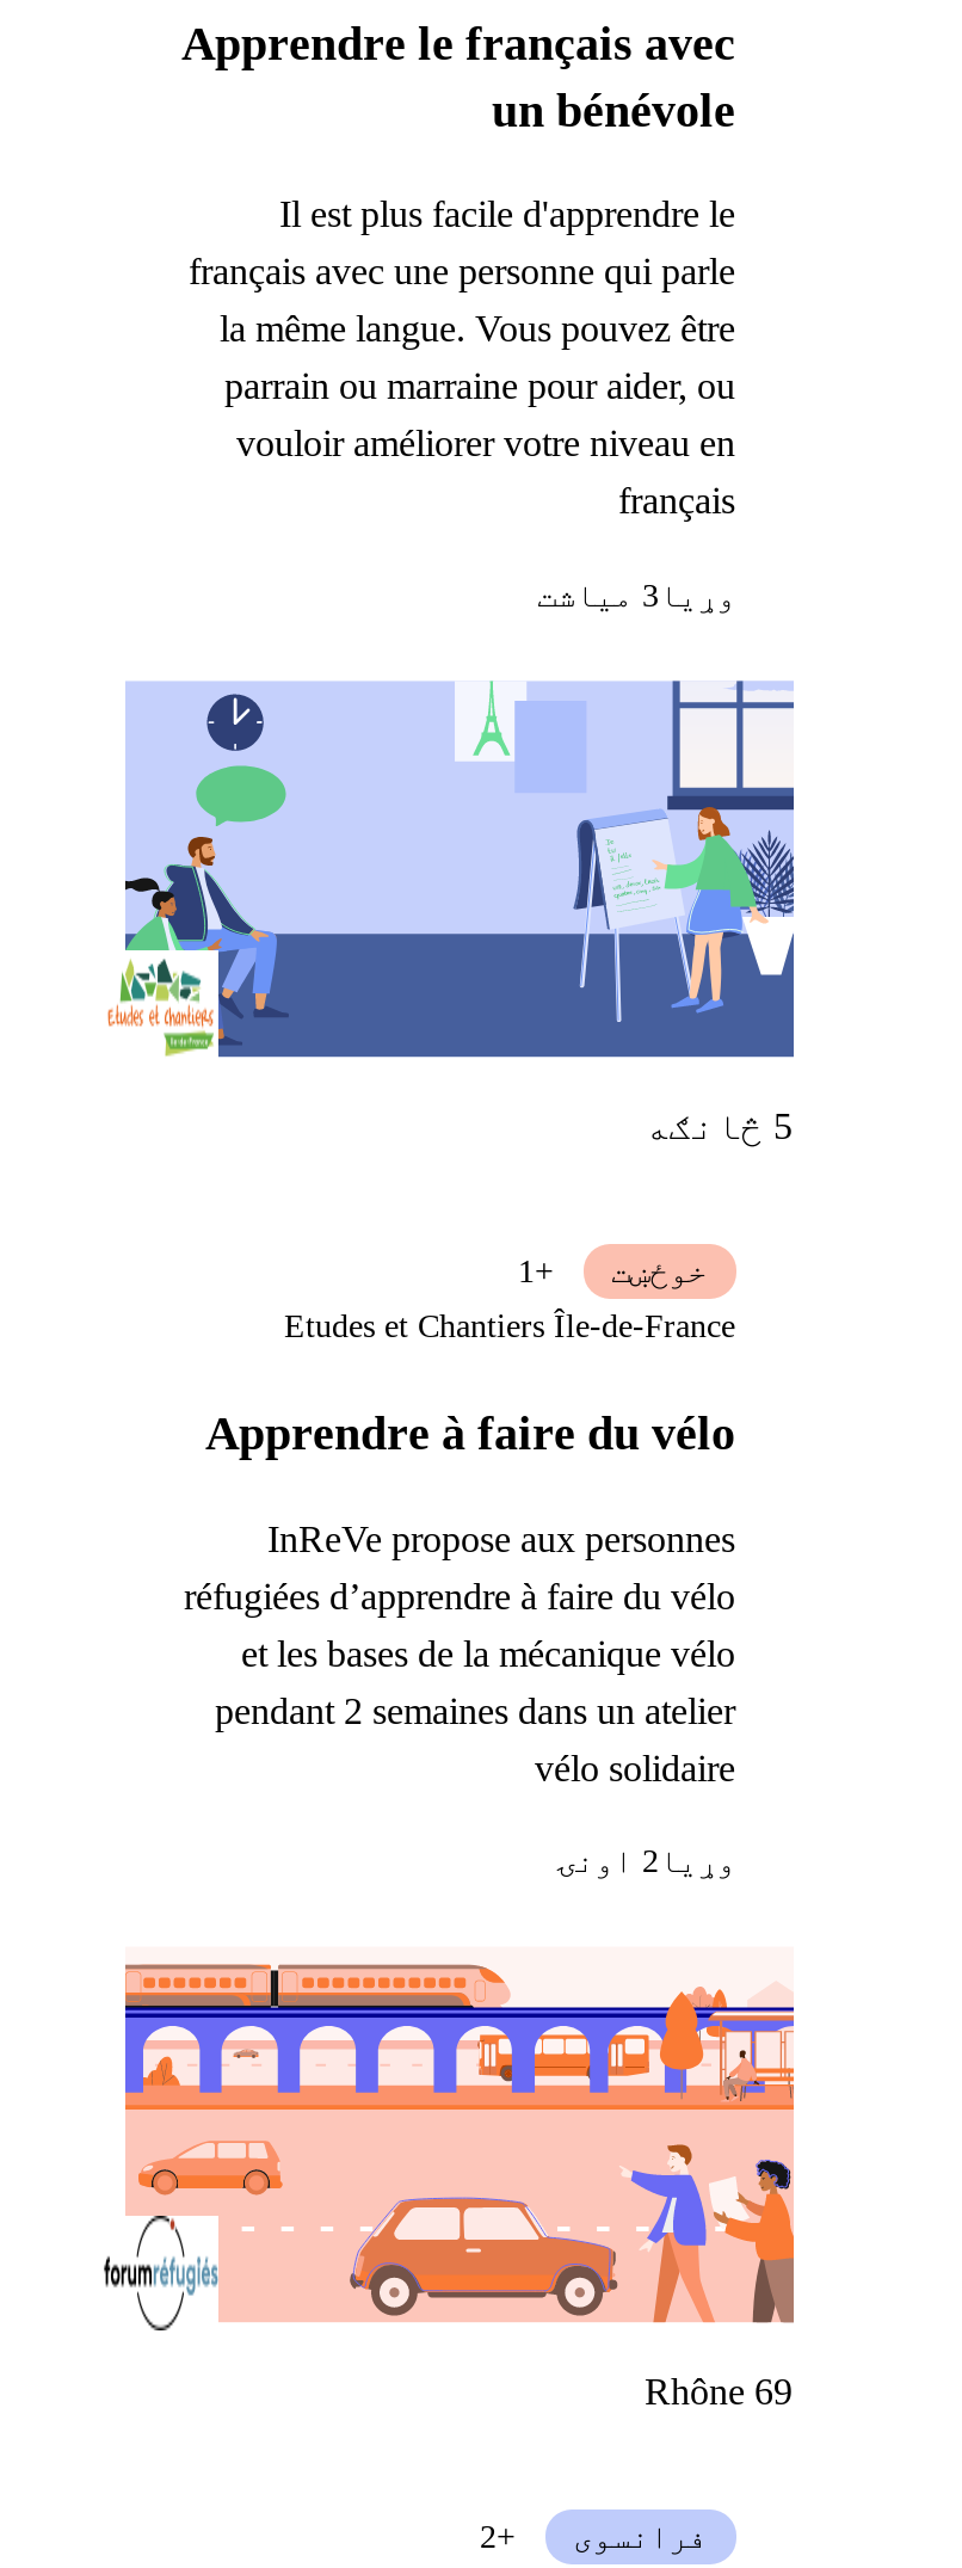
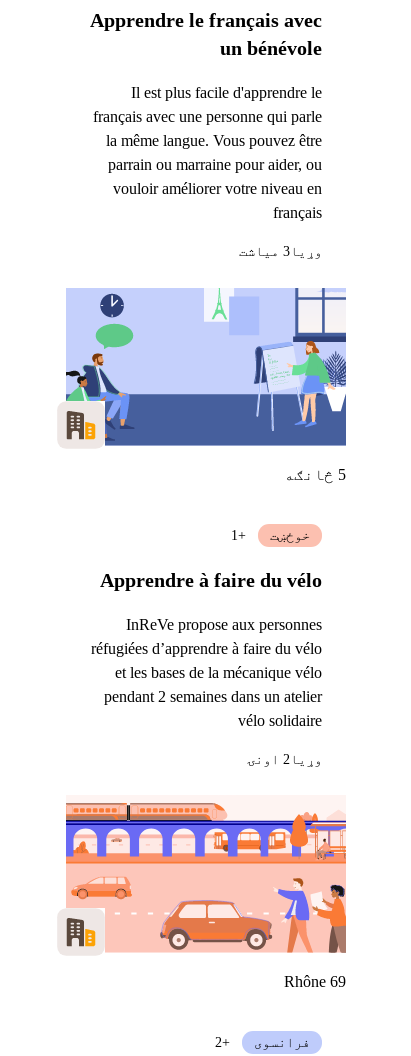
[106,953,214,1060] [image] -> [58,403,104,448] [image]
[284,1308,735,1344] Etudes et Chantiers Île-de-France -> none
[101,2211,221,2333] [image] -> [57,908,105,957] [image]

